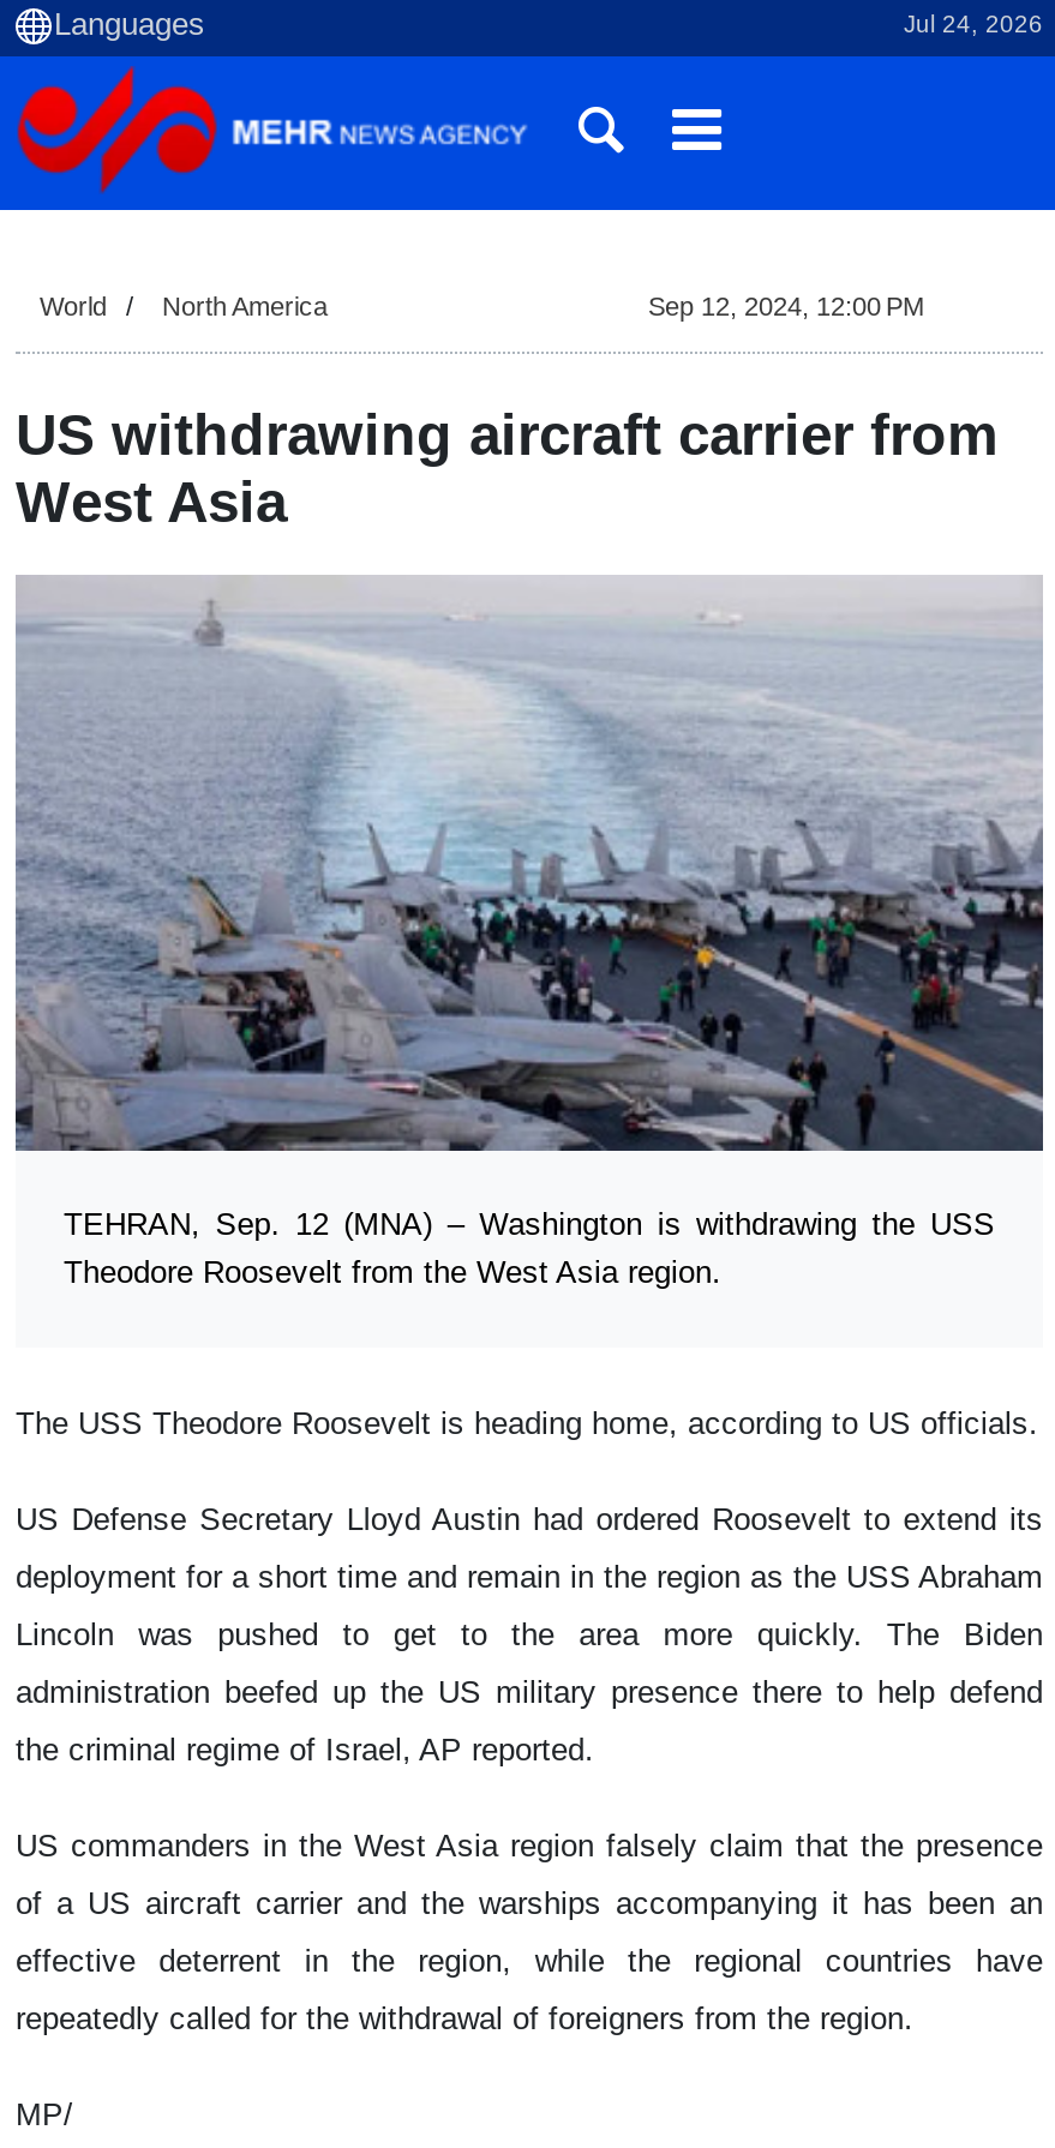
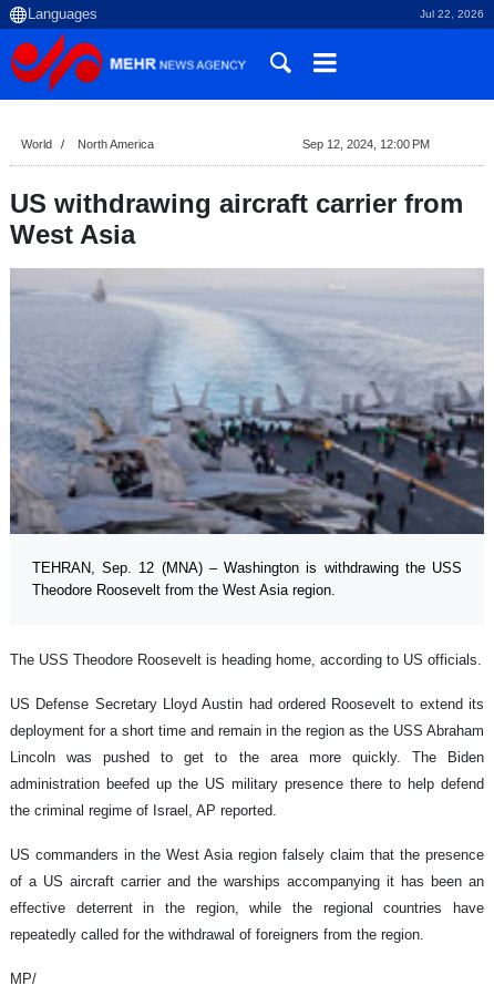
[904,11,1043,37] Jul 24, 2026 -> [420,8,484,20] Jul 22, 2026

